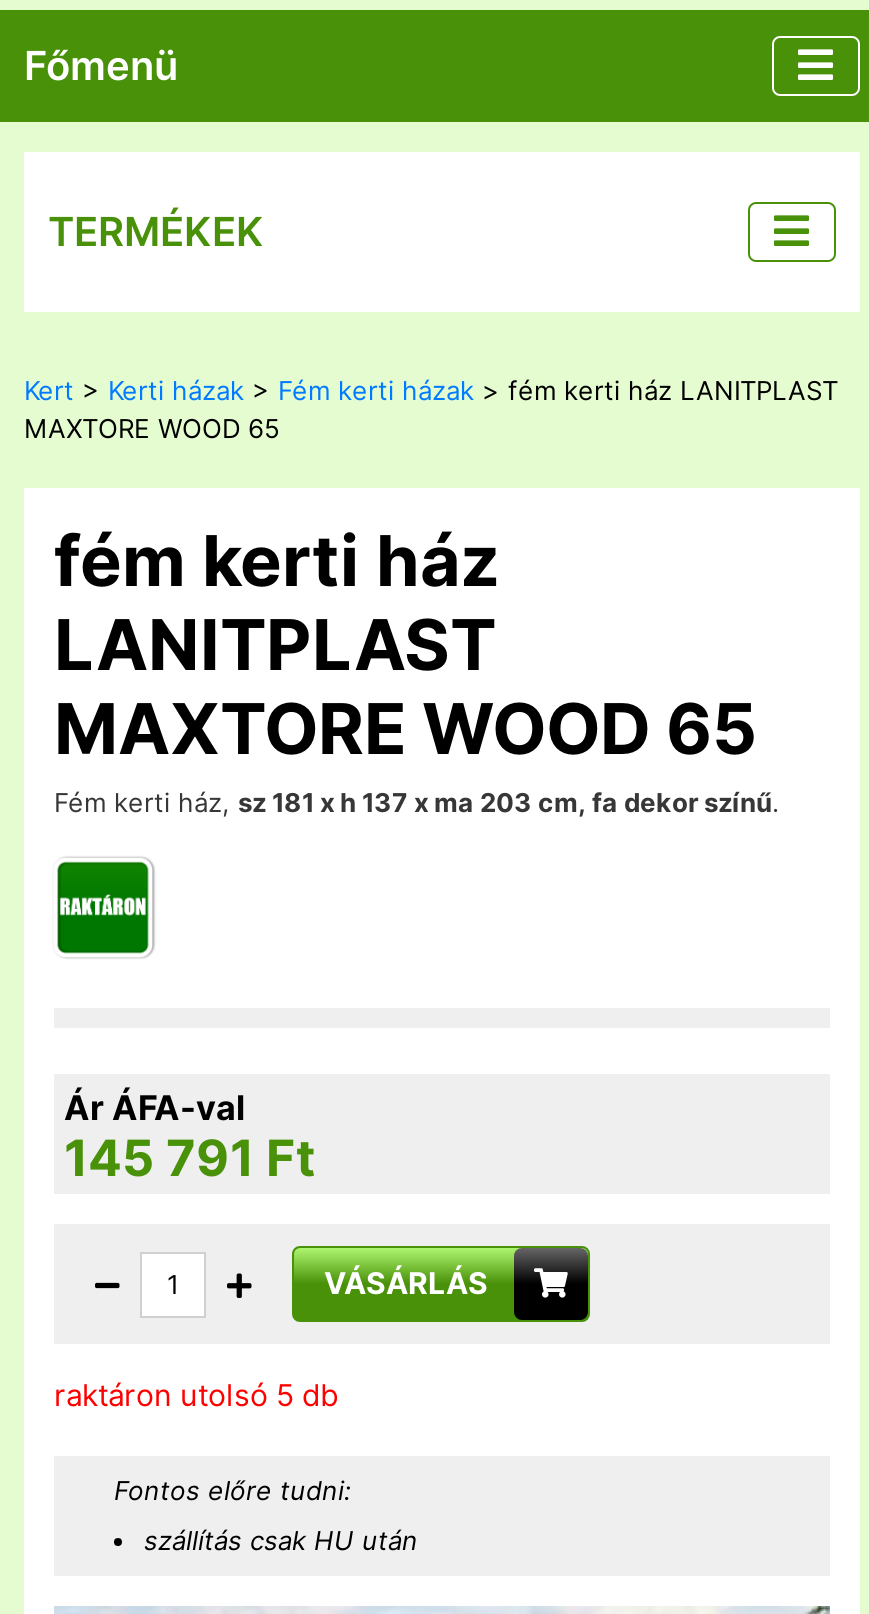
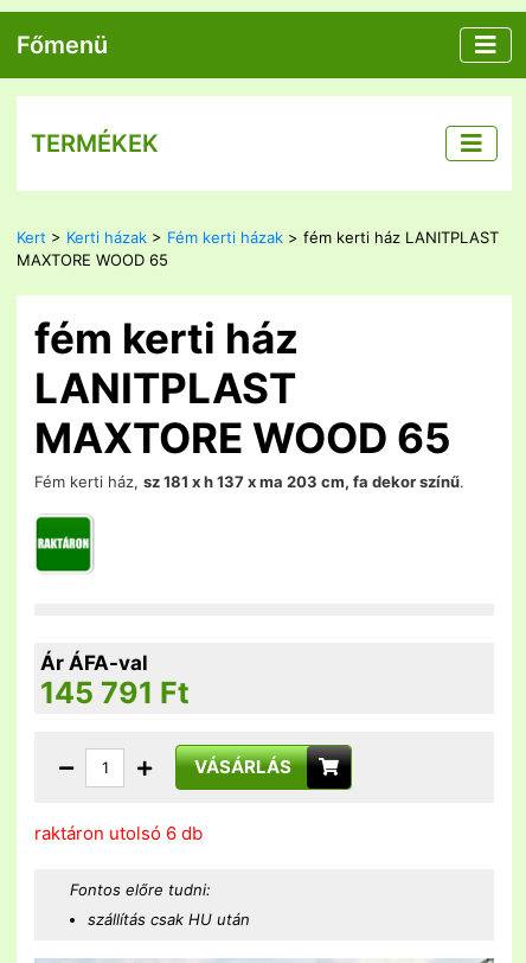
[54,1376,338,1414] raktáron utolsó 5 db -> [34,822,203,844] raktáron utolsó 6 db

